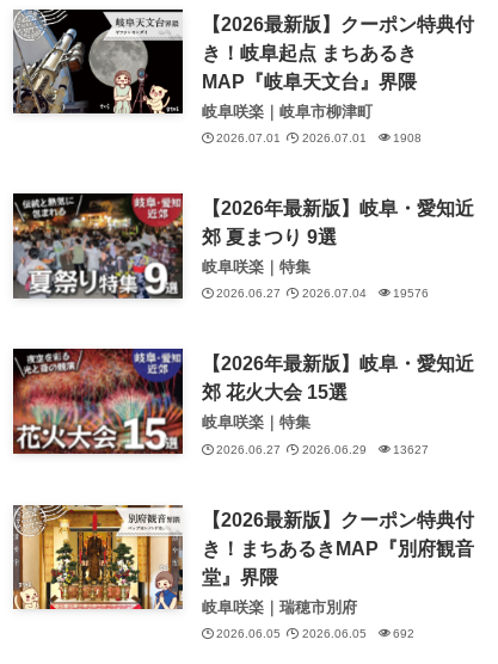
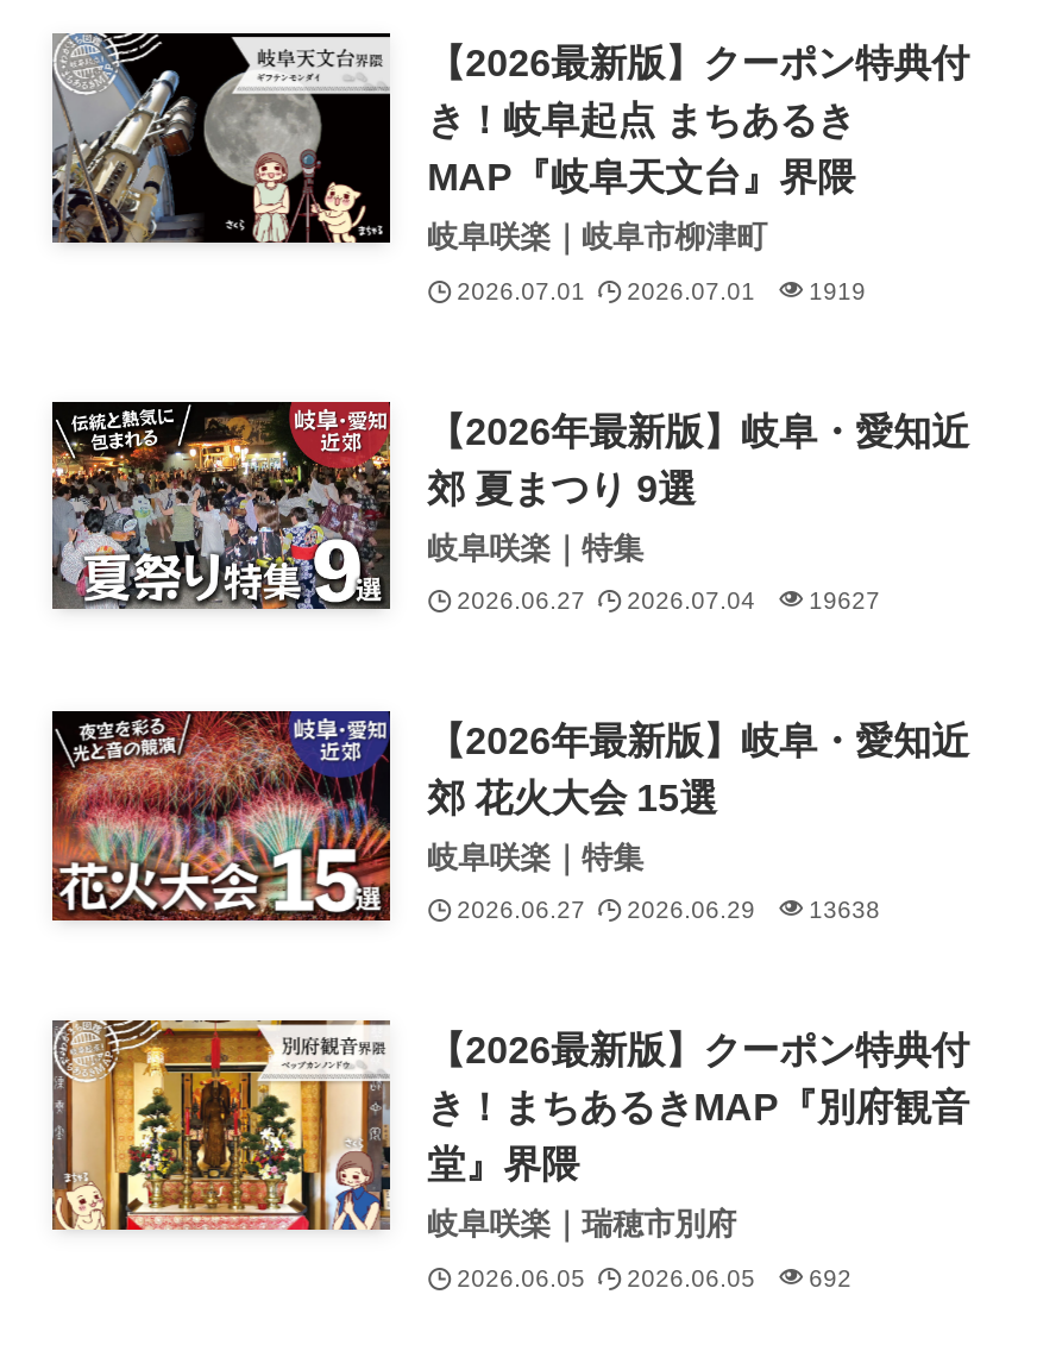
[393,131,422,145] 1908 -> [809,277,866,303] 1919
[393,287,429,300] 19576 -> [809,587,880,613] 19627
[393,443,429,456] 13627 -> [809,897,880,923] 13638

